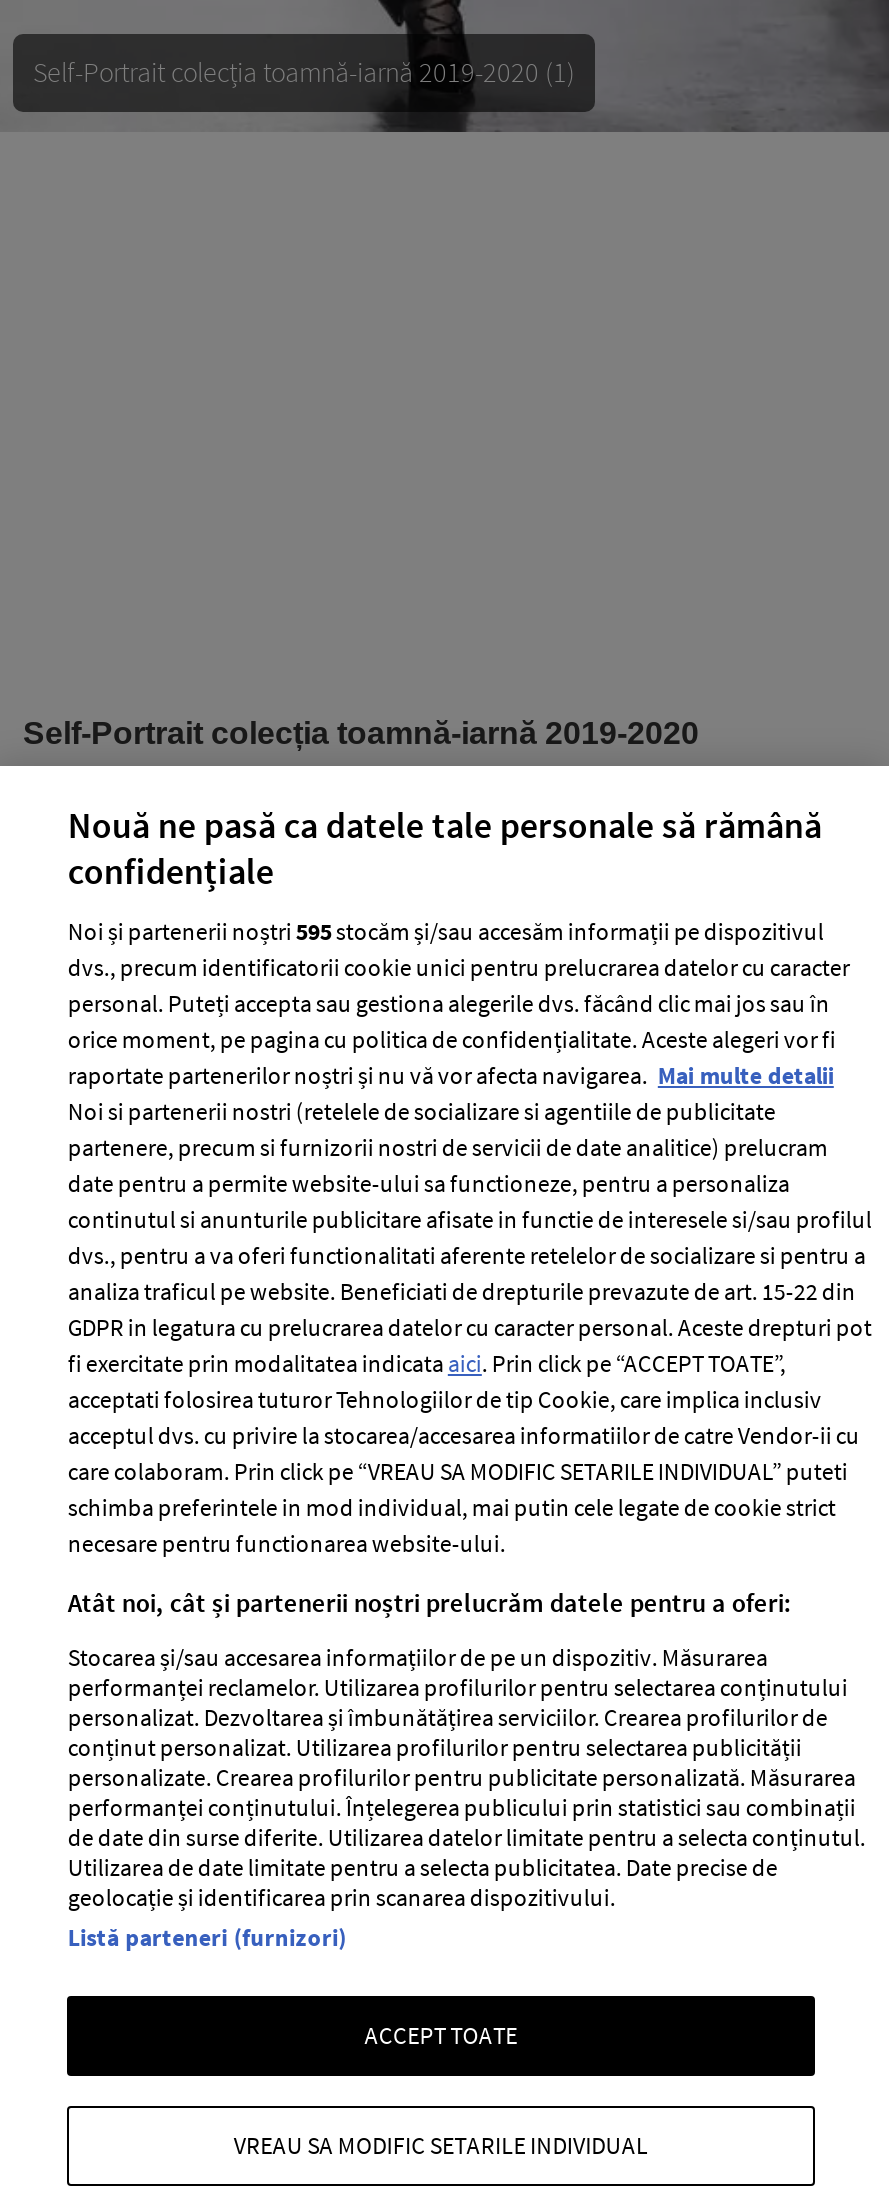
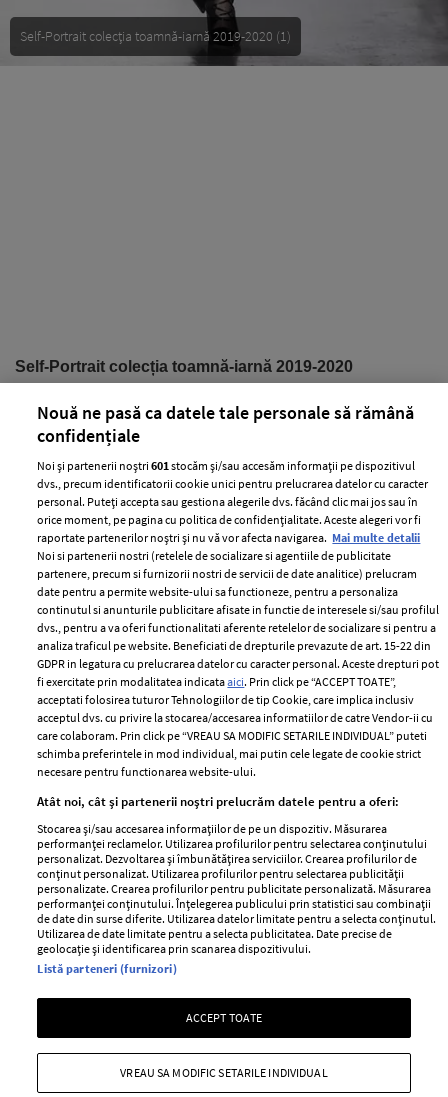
[68,916,824,946] Noi și partenerii noștri 595 stocăm și/sau accesăm informații pe dispozitivul -> [37,458,415,473] Noi și partenerii noștri 601 stocăm și/sau accesăm informații pe dispozitivul

